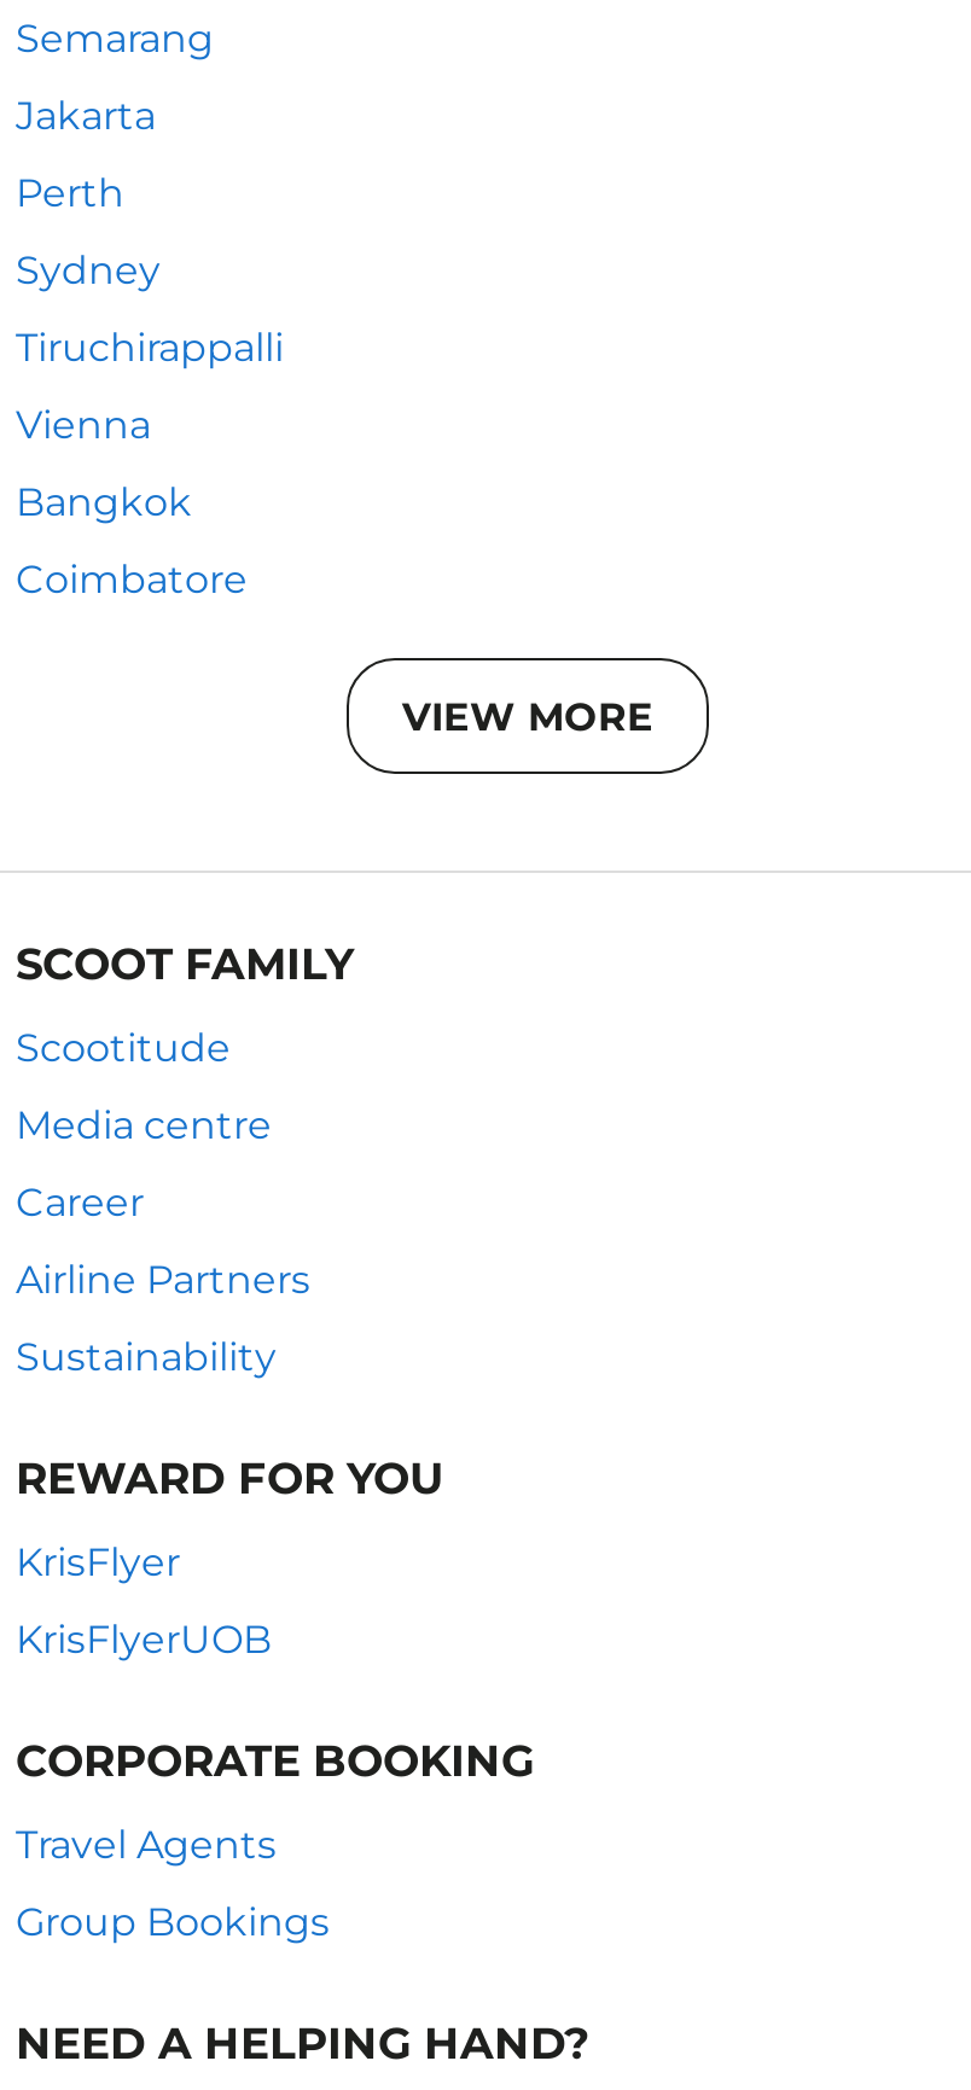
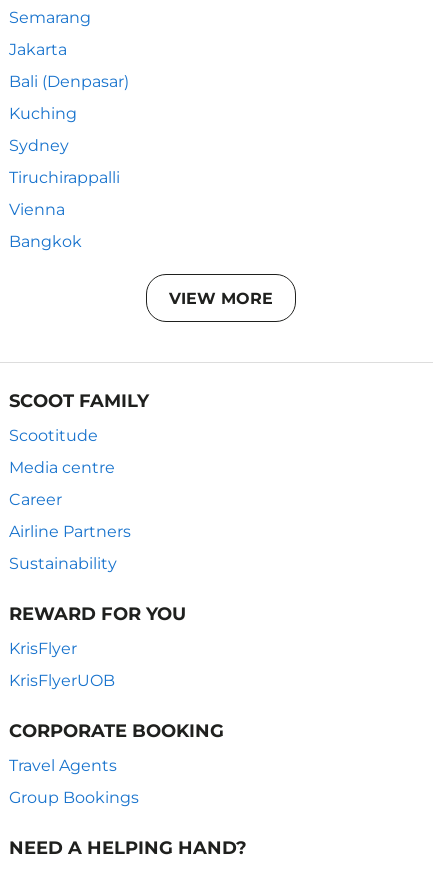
[16,170,124,216] Perth -> [9,72,129,123] Bali (Denpasar) | Kuching
moved [16,248,284,525] -> [9,136,120,251]: Sydney | Tiruchirappalli | Vienna | Bangkok
[16,557,248,602] Coimbatore -> none

